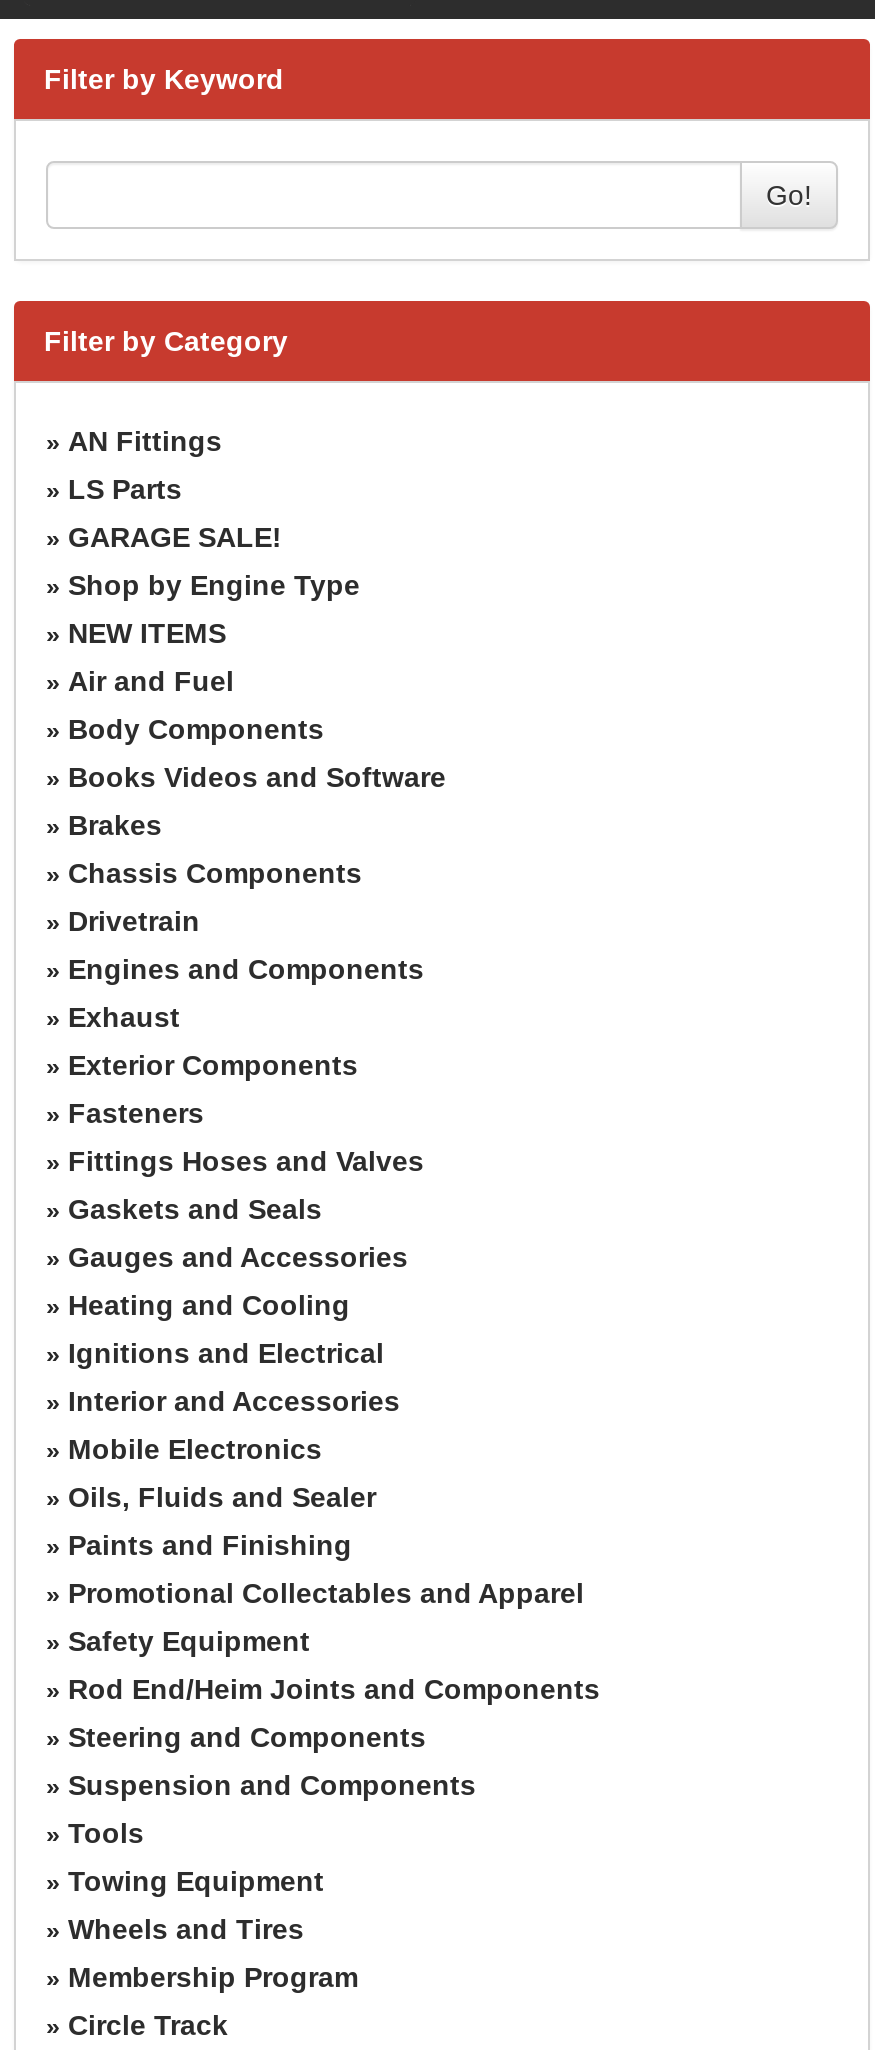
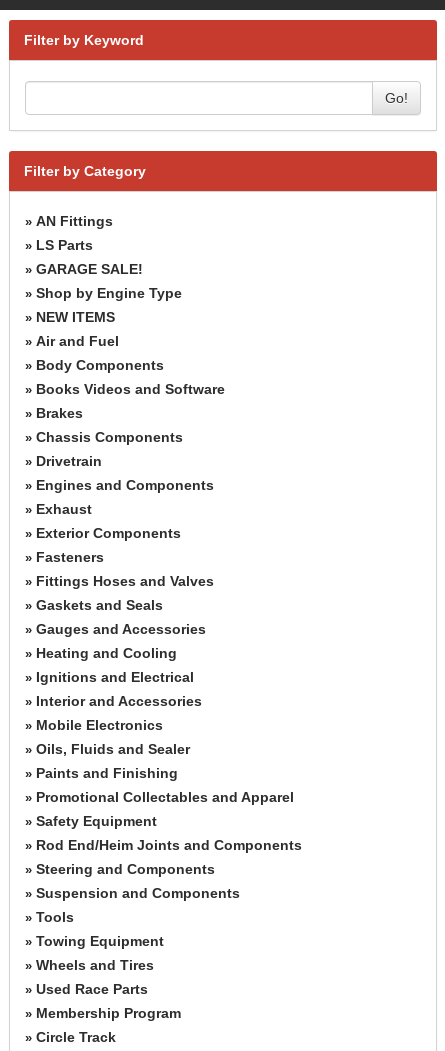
none -> [25,981,148,997] » Used Race Parts

